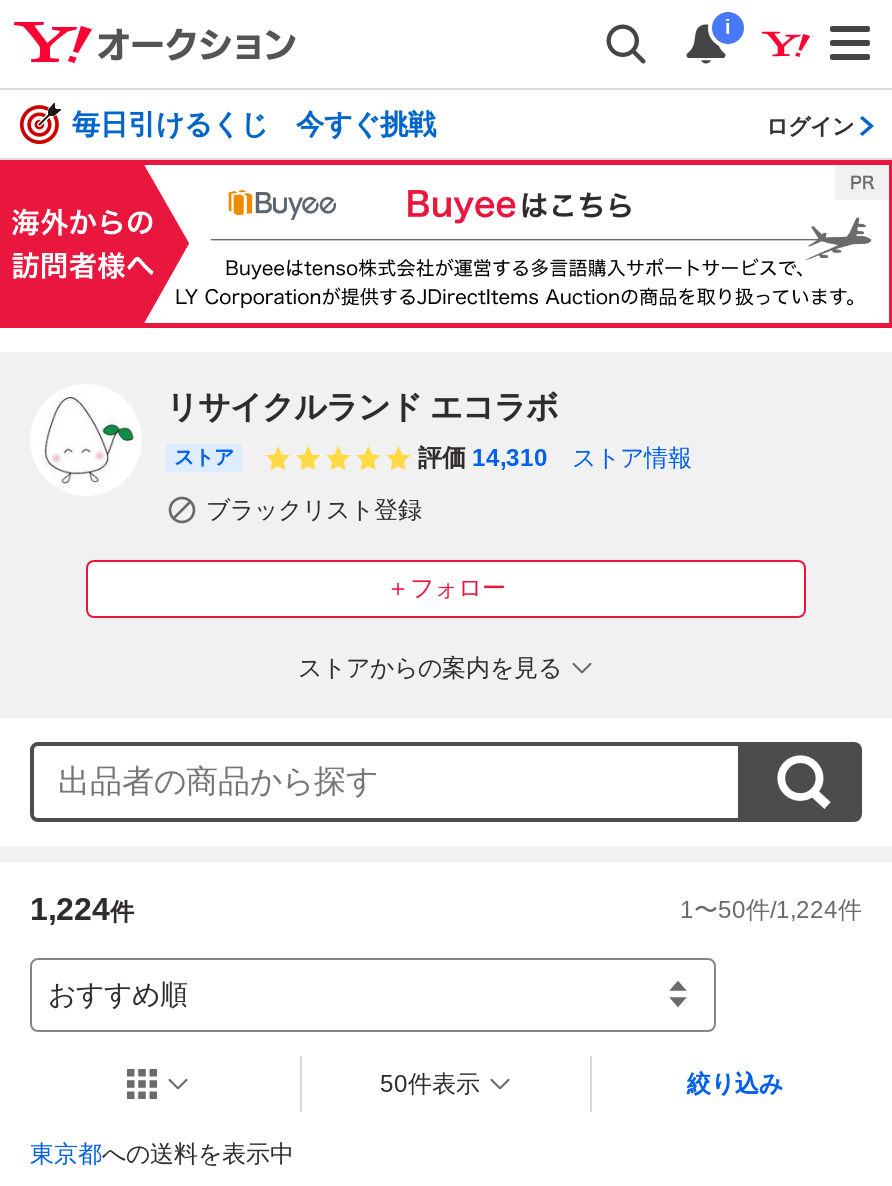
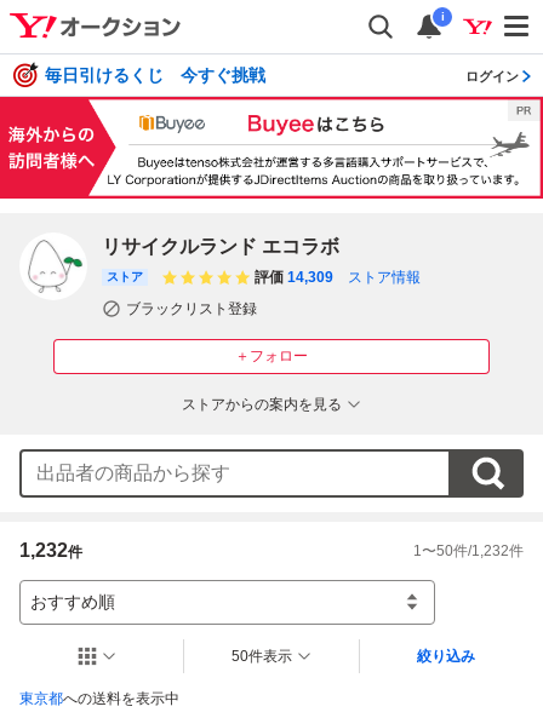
[418,443,692,471] 評価 14,310 ストア情報 -> [255,268,421,285] 評価 14,309 ストア情報
[30,891,134,925] 1,224件 -> [19,540,82,560] 1,232件
[680,895,862,923] 1〜50件/1,224件 -> [413,542,524,559] 1〜50件/1,232件

